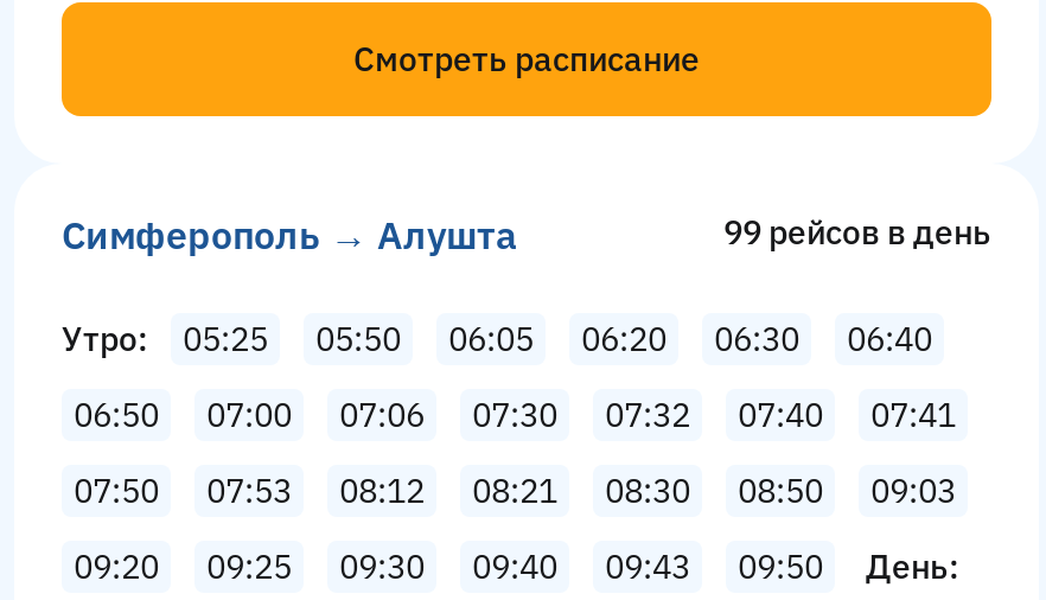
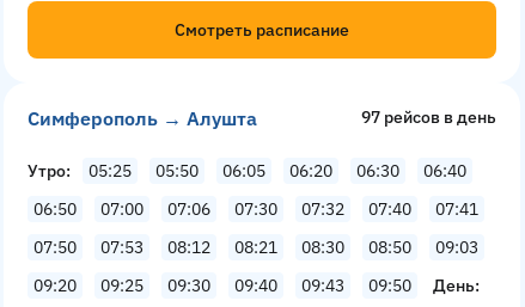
[723,211,991,254] 99 рейсов в день -> [361,106,496,128] 97 рейсов в день

